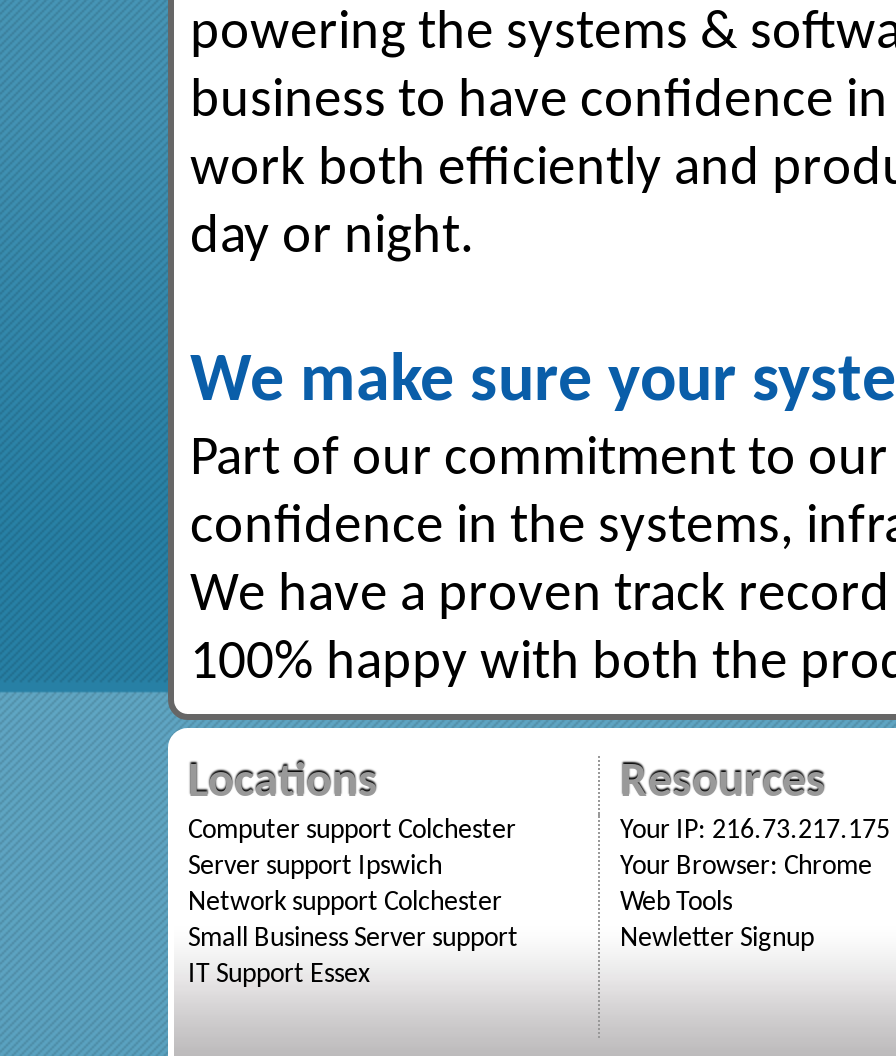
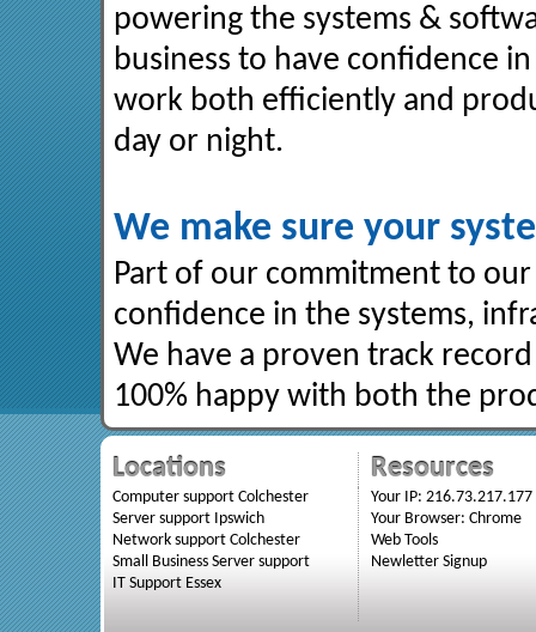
[620,816,890,846] Your IP: 216.73.217.175 -> [371,488,532,506] Your IP: 216.73.217.177

